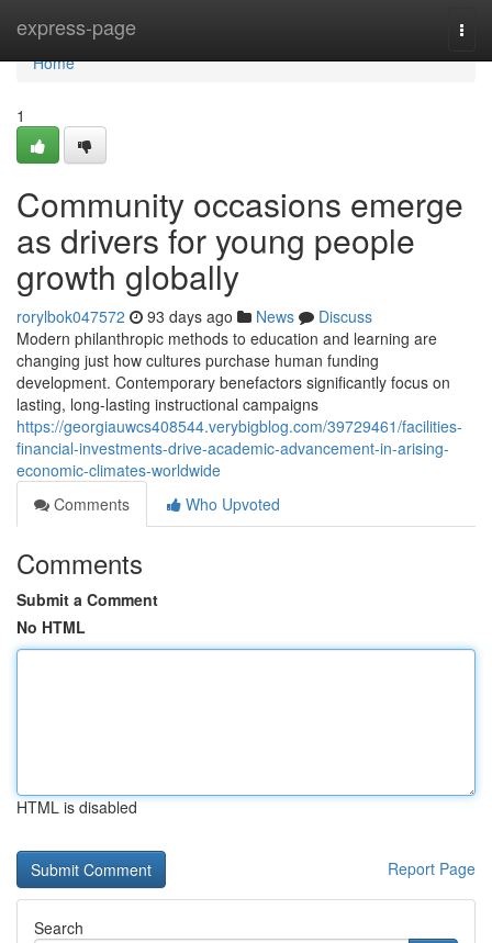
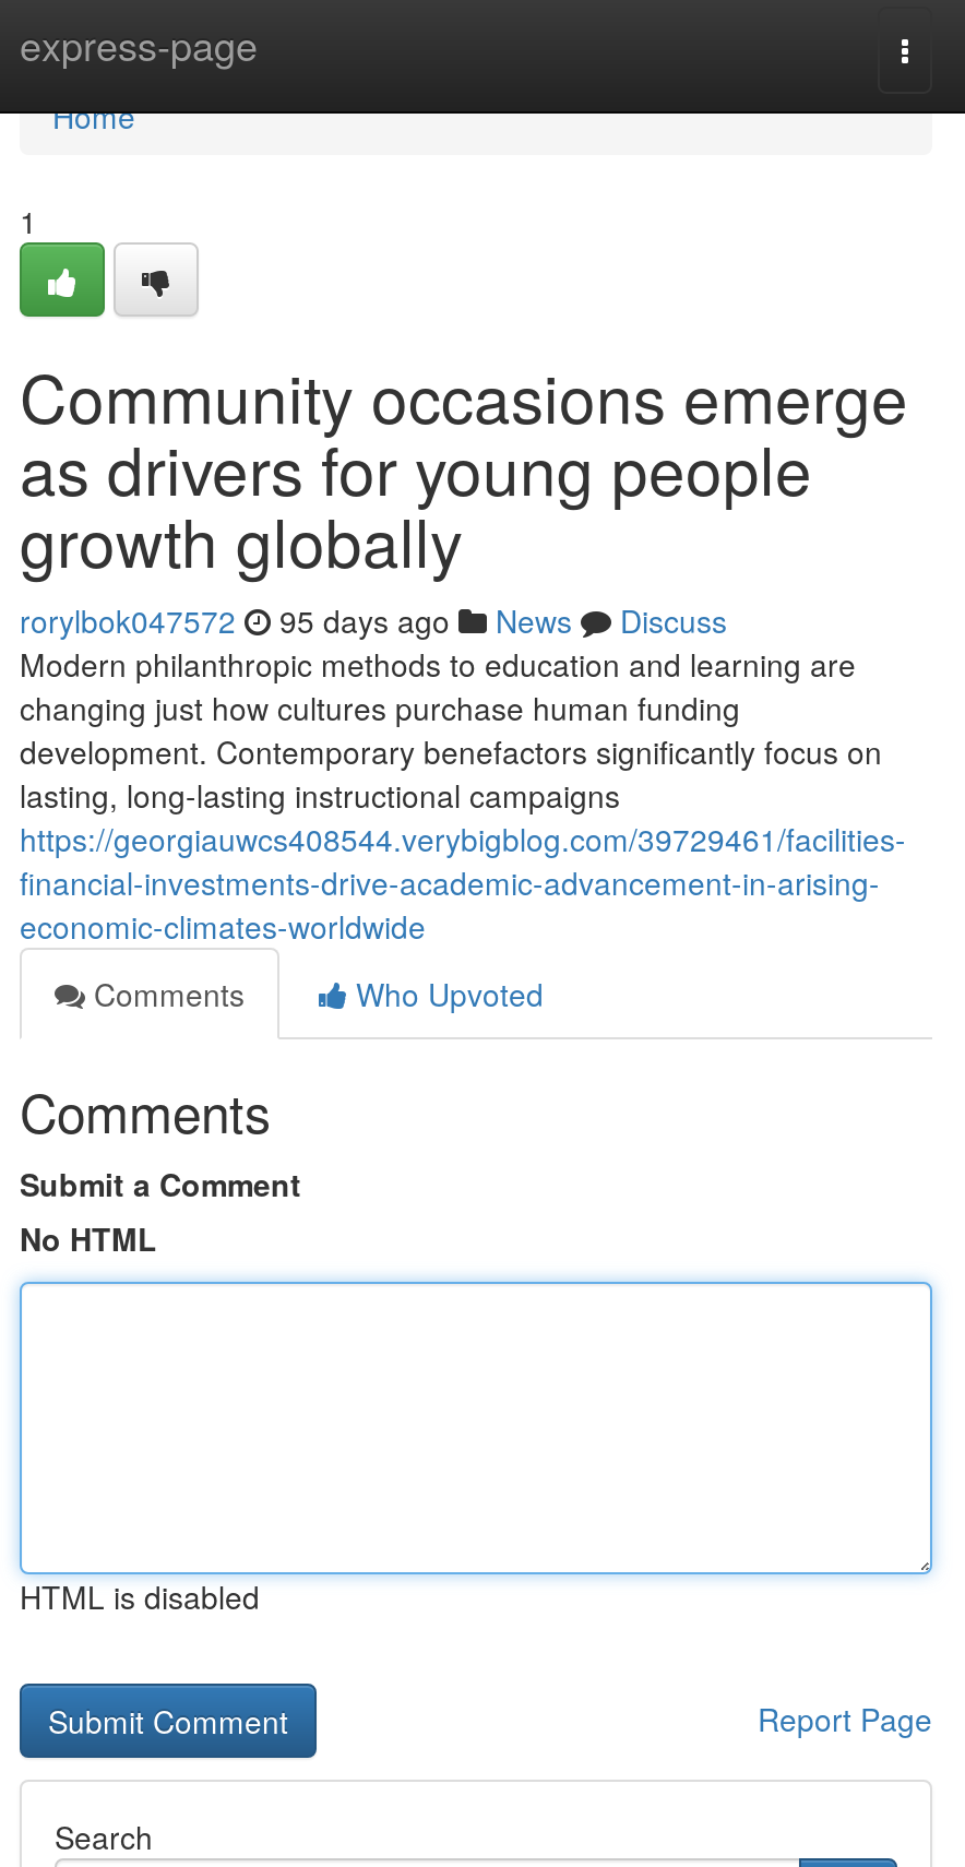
[16,305,372,327] rorylbok047572 93 days ago News Discuss -> [20,598,727,642] rorylbok047572 95 days ago News Discuss

